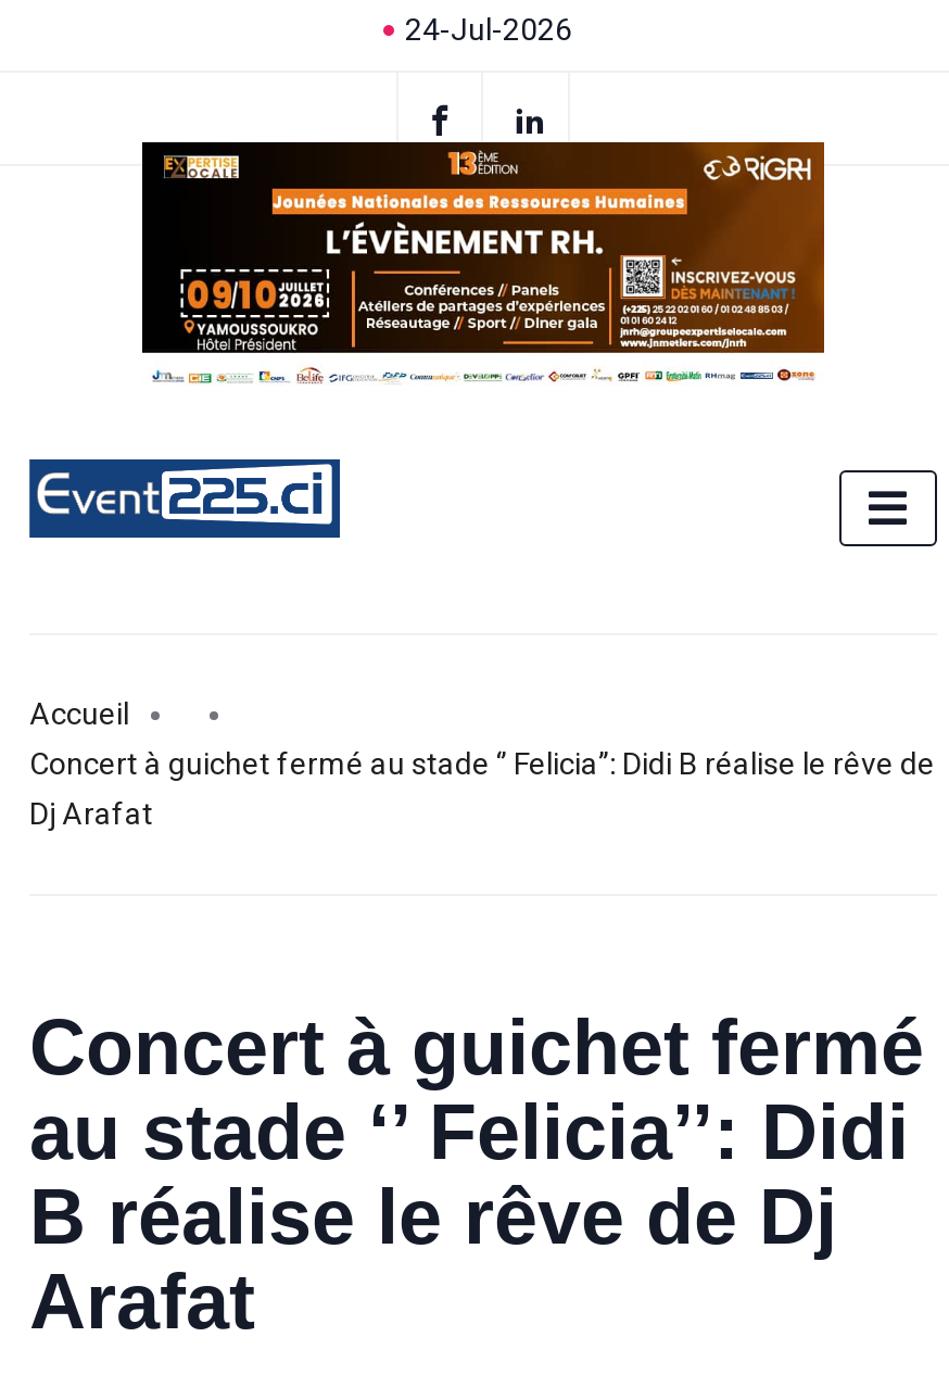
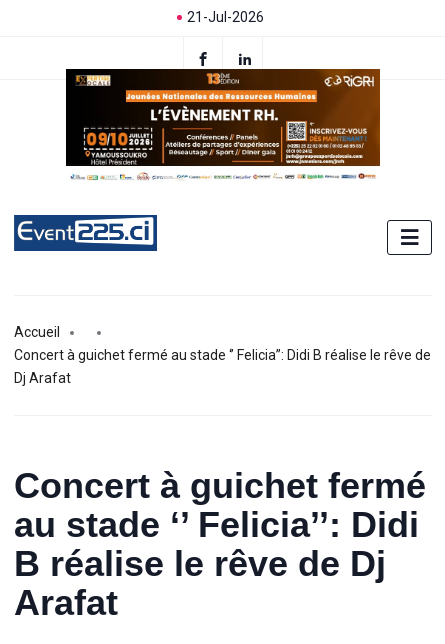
[405,12,572,47] 24-Jul-2026 -> [187,9,264,25] 21-Jul-2026

